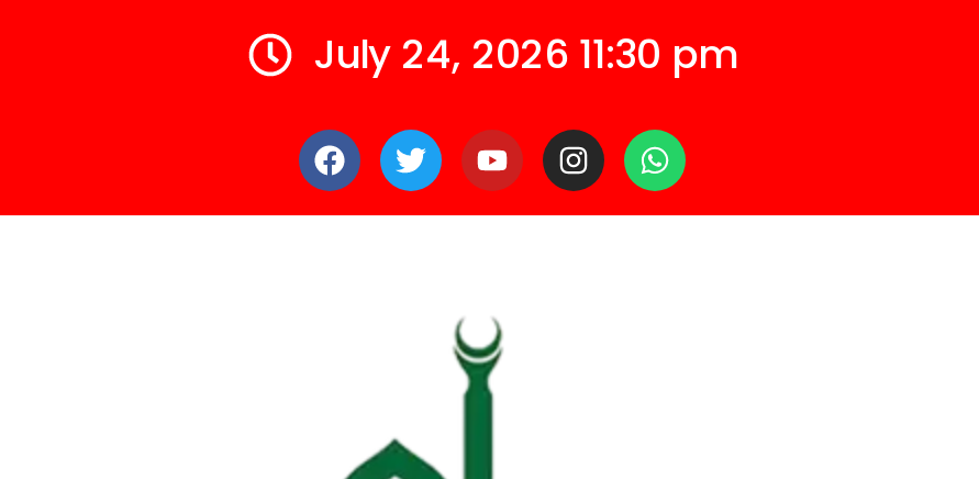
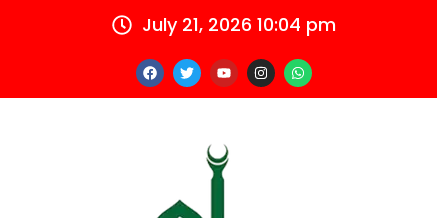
[313,26,737,81] July 24, 2026 11:30 pm -> [142,12,336,37] July 21, 2026 10:04 pm

